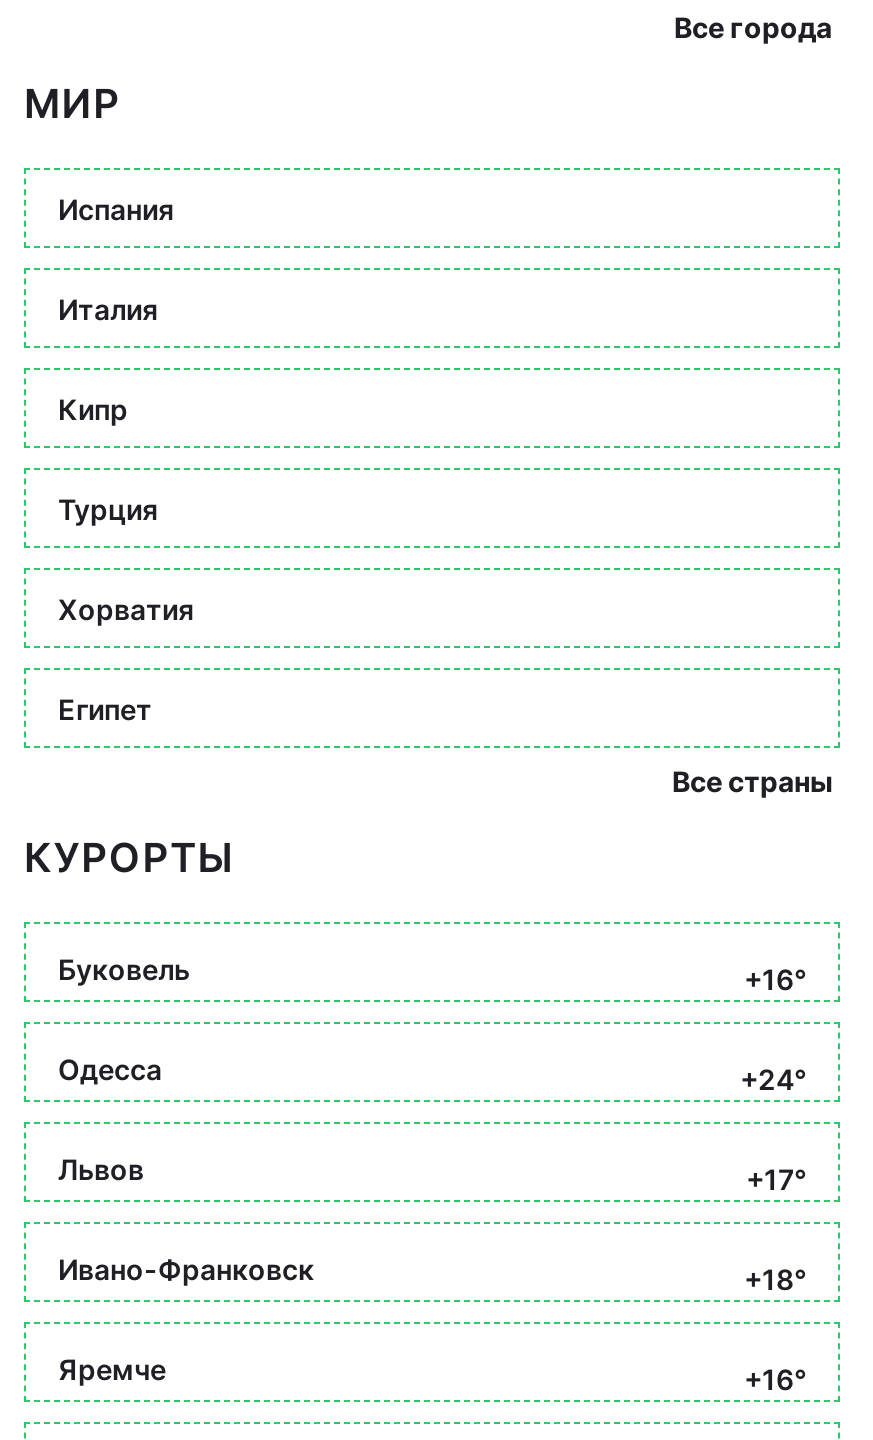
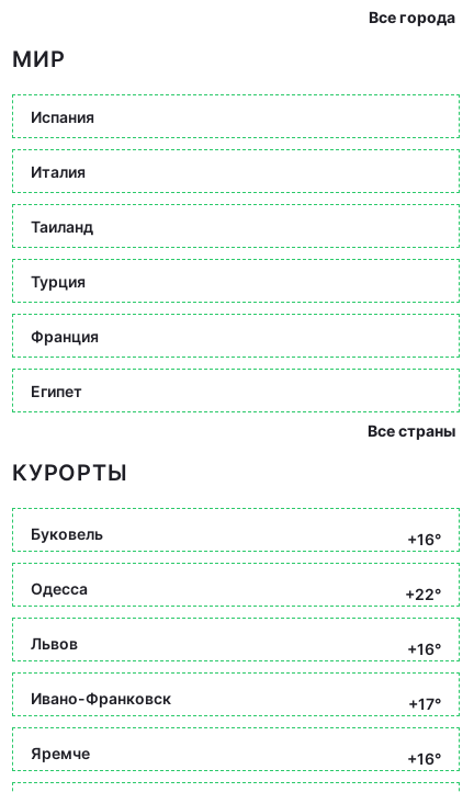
[58,391,128,425] Кипр -> [31,217,93,235] Таиланд
[58,591,194,625] Хорватия -> [31,326,99,345] Франция
[740,1062,806,1096] +24° -> [405,585,441,603] +22°
[746,1162,806,1196] +17° -> [407,640,441,658] +16°
[744,1262,806,1296] +18° -> [408,694,441,713] +17°

